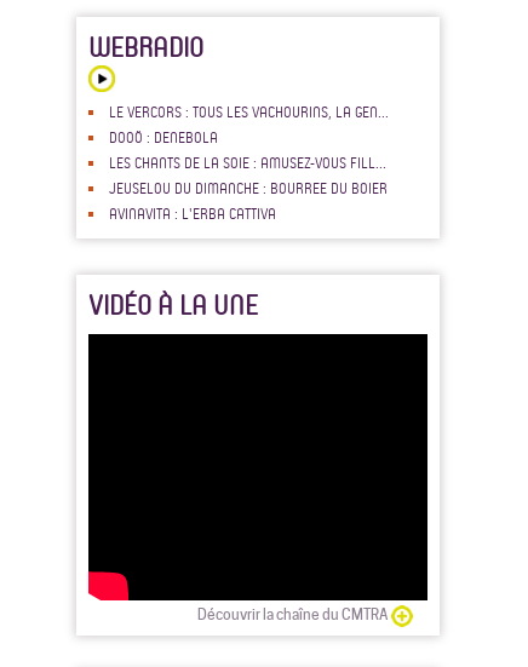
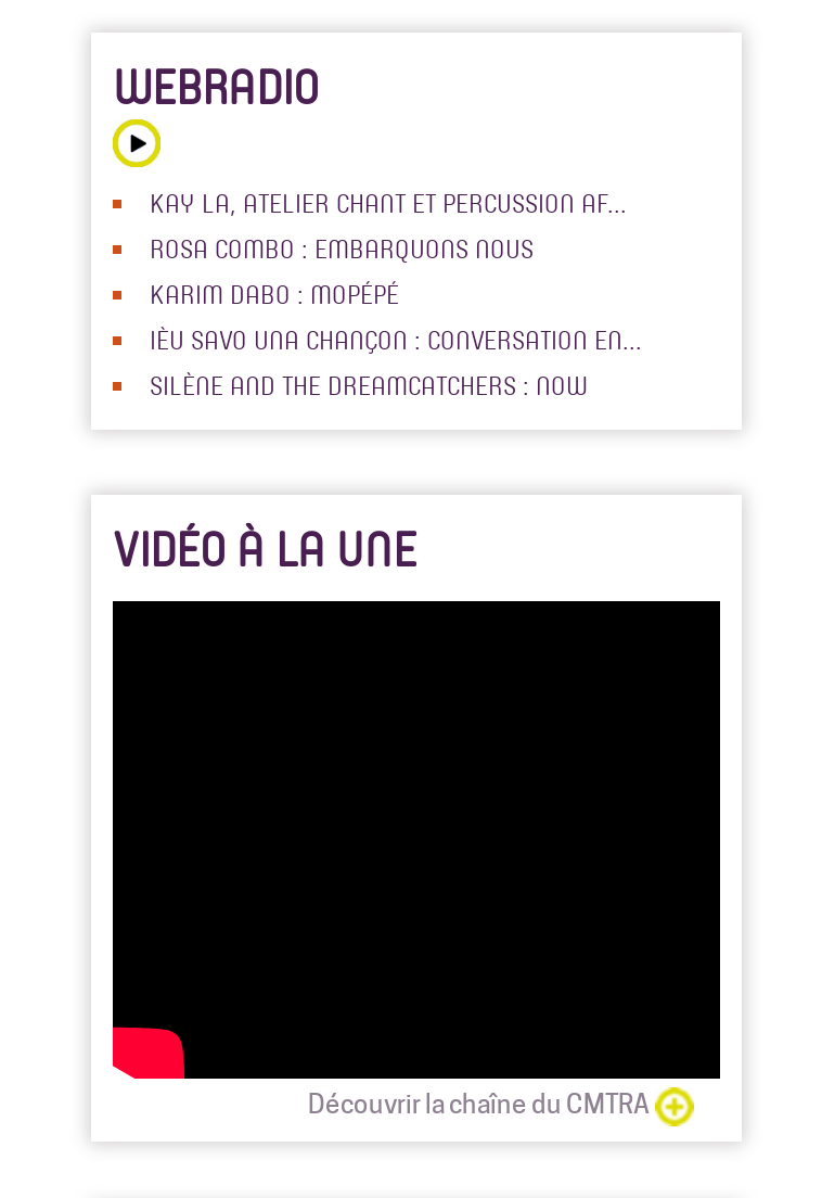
[109,102,389,223] LE VERCORS : TOUS LES VACHOURINS, LA GEN... | DOOÖ : DENEBOLA | LES CHANTS DE LA SOIE : AMUSEZ-VOUS FILL... | JEUSELOU DU DIMANCHE : BOURREE DU BOIER | AVINAVITA : L'ERBA CATTIVA -> [150,184,642,402] KAY LA, ATELIER CHANT ET PERCUSSION AF... | ROSA COMBO : EMBARQUONS NOUS | KARIM DABO : MOPÉPÉ | IÈU SAVO UNA CHANÇON : CONVERSATION EN... | SILÈNE AND THE DREAMCATCHERS : NOW

